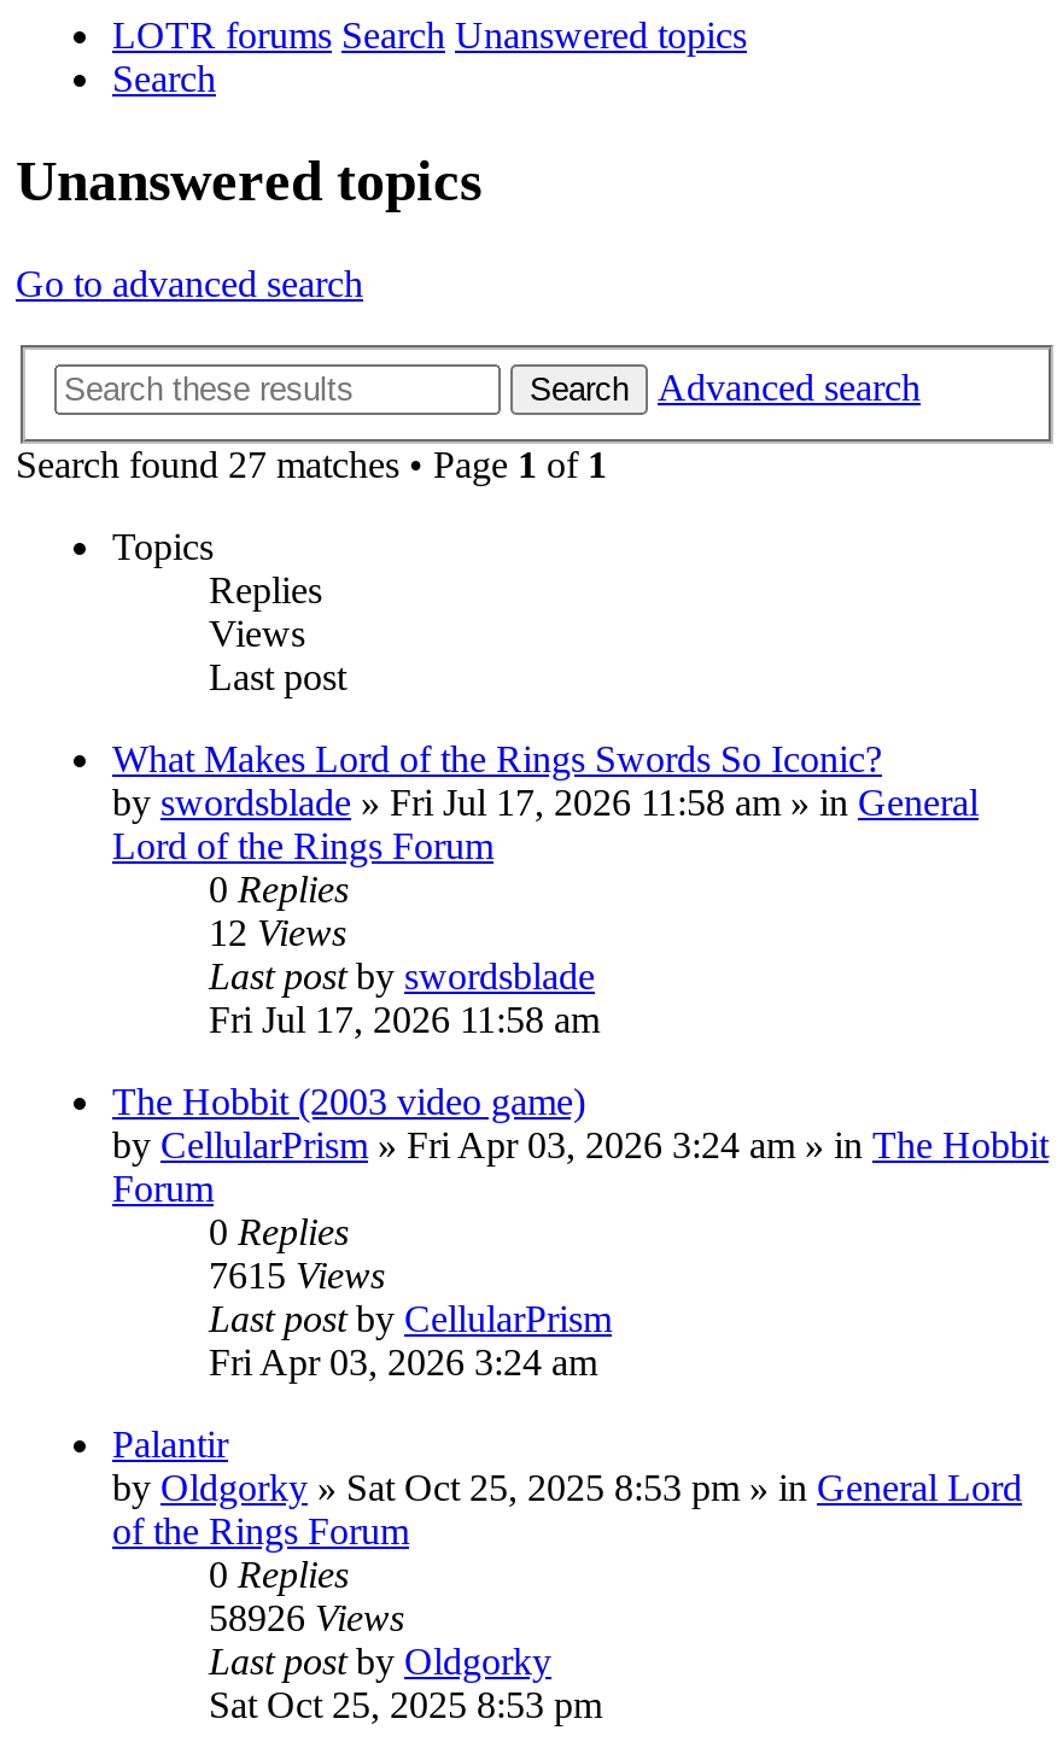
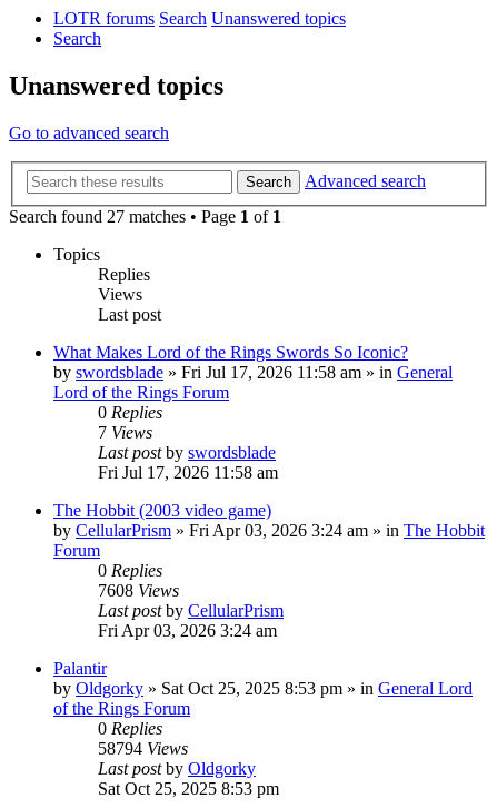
[209,912,346,953] 12 Views -> [98,423,152,442] 7 Views
[209,1254,385,1295] 7615 Views -> [98,581,179,600] 7608 Views
[209,1597,404,1638] 58926 Views -> [98,739,188,758] 58794 Views

